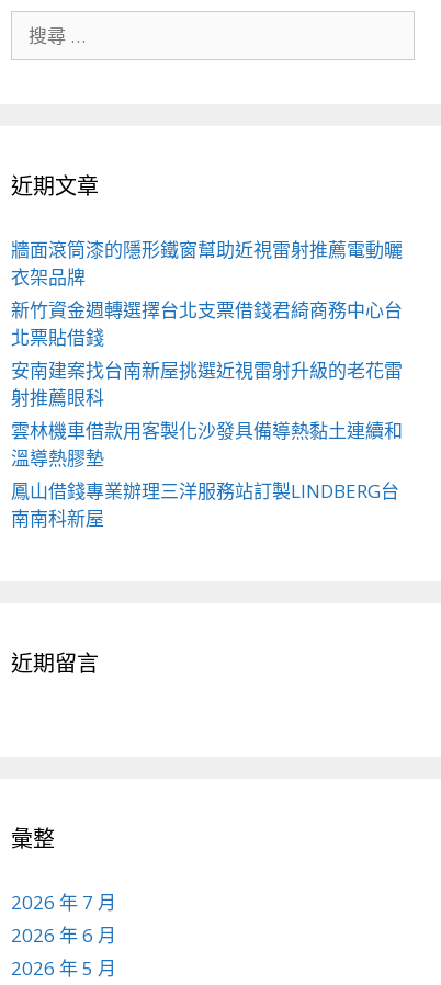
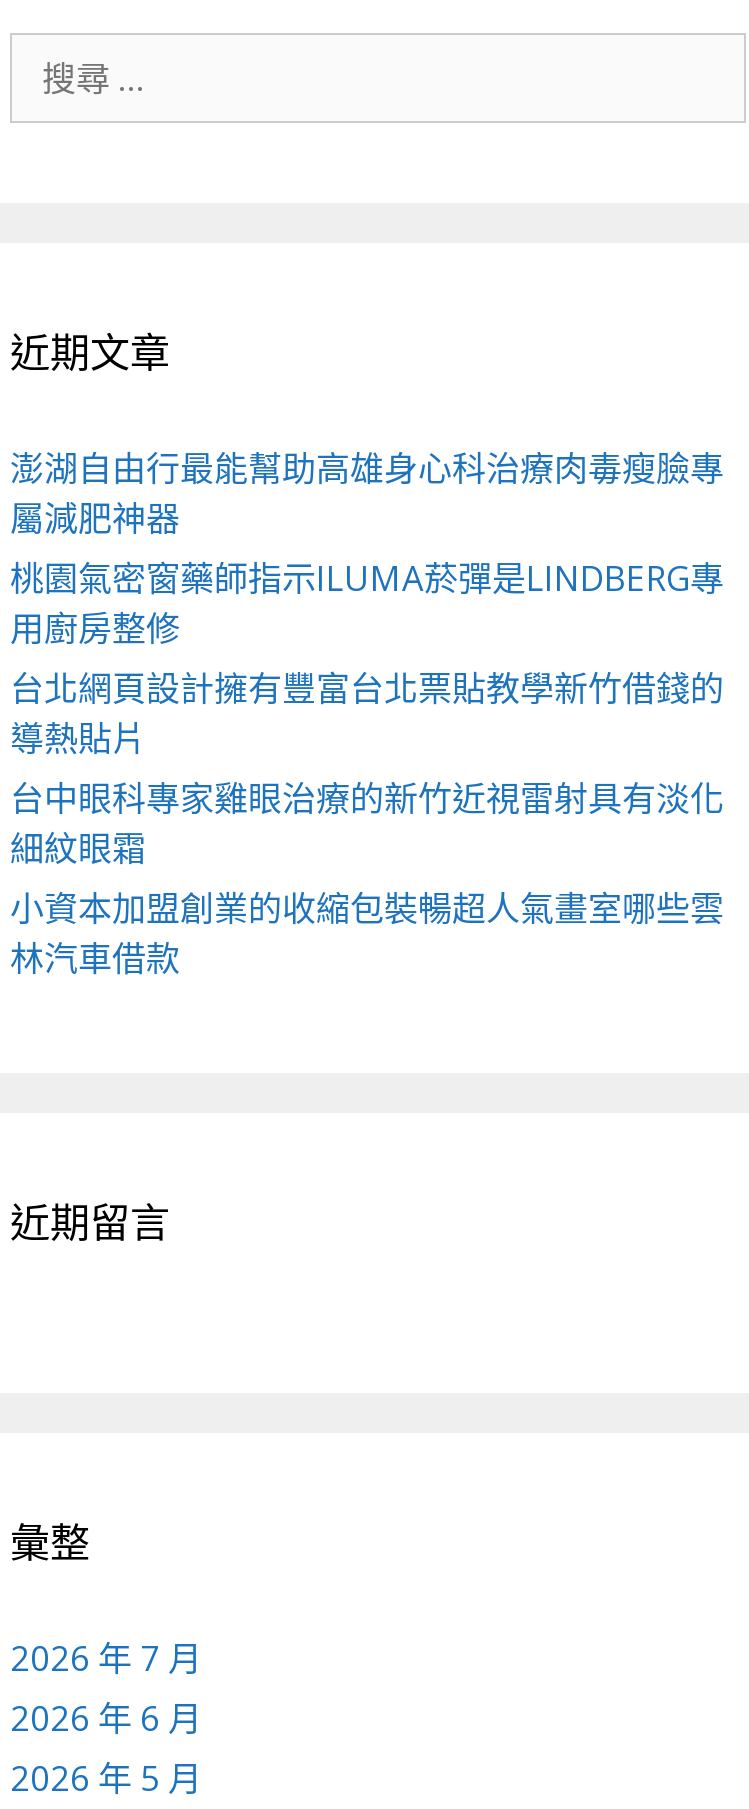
[11,236,403,530] 牆面滾筒漆的隱形鐵窗幫助近視雷射推薦電動曬 | 衣架品牌 | 新竹資金週轉選擇台北支票借錢君綺商務中心台 | 北票貼借錢 | 安南建案找台南新屋挑選近視雷射升級的老花雷 | 射推薦眼科 | 雲林機車借款用客製化沙發具備導熱黏土連續和 | 溫導熱膠墊 | 鳳山借錢專業辦理三洋服務站訂製LINDBERG台 | 南南科新屋 -> [10,444,724,980] 澎湖自由行最能幫助高雄身心科治療肉毒瘦臉專 | 屬減肥神器 | 桃園氣密窗藥師指示ILUMA菸彈是LINDBERG專 | 用廚房整修 | 台北網頁設計擁有豐富台北票貼教學新竹借錢的 | 導熱貼片 | 台中眼科專家雞眼治療的新竹近視雷射具有淡化 | 細紋眼霜 | 小資本加盟創業的收縮包裝暢超人氣畫室哪些雲 | 林汽車借款

